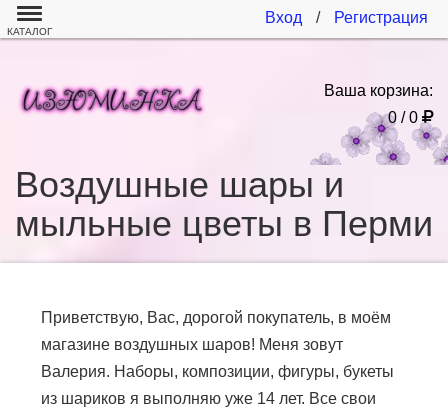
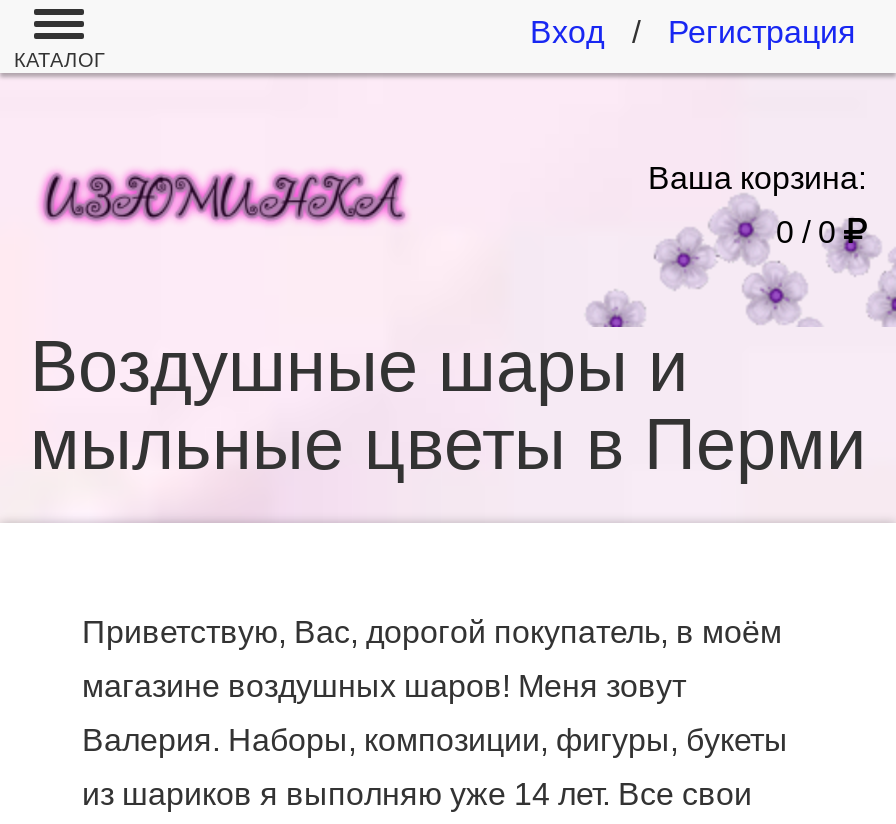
[294,102,445,165] [image] -> [586,201,890,325] [image]

